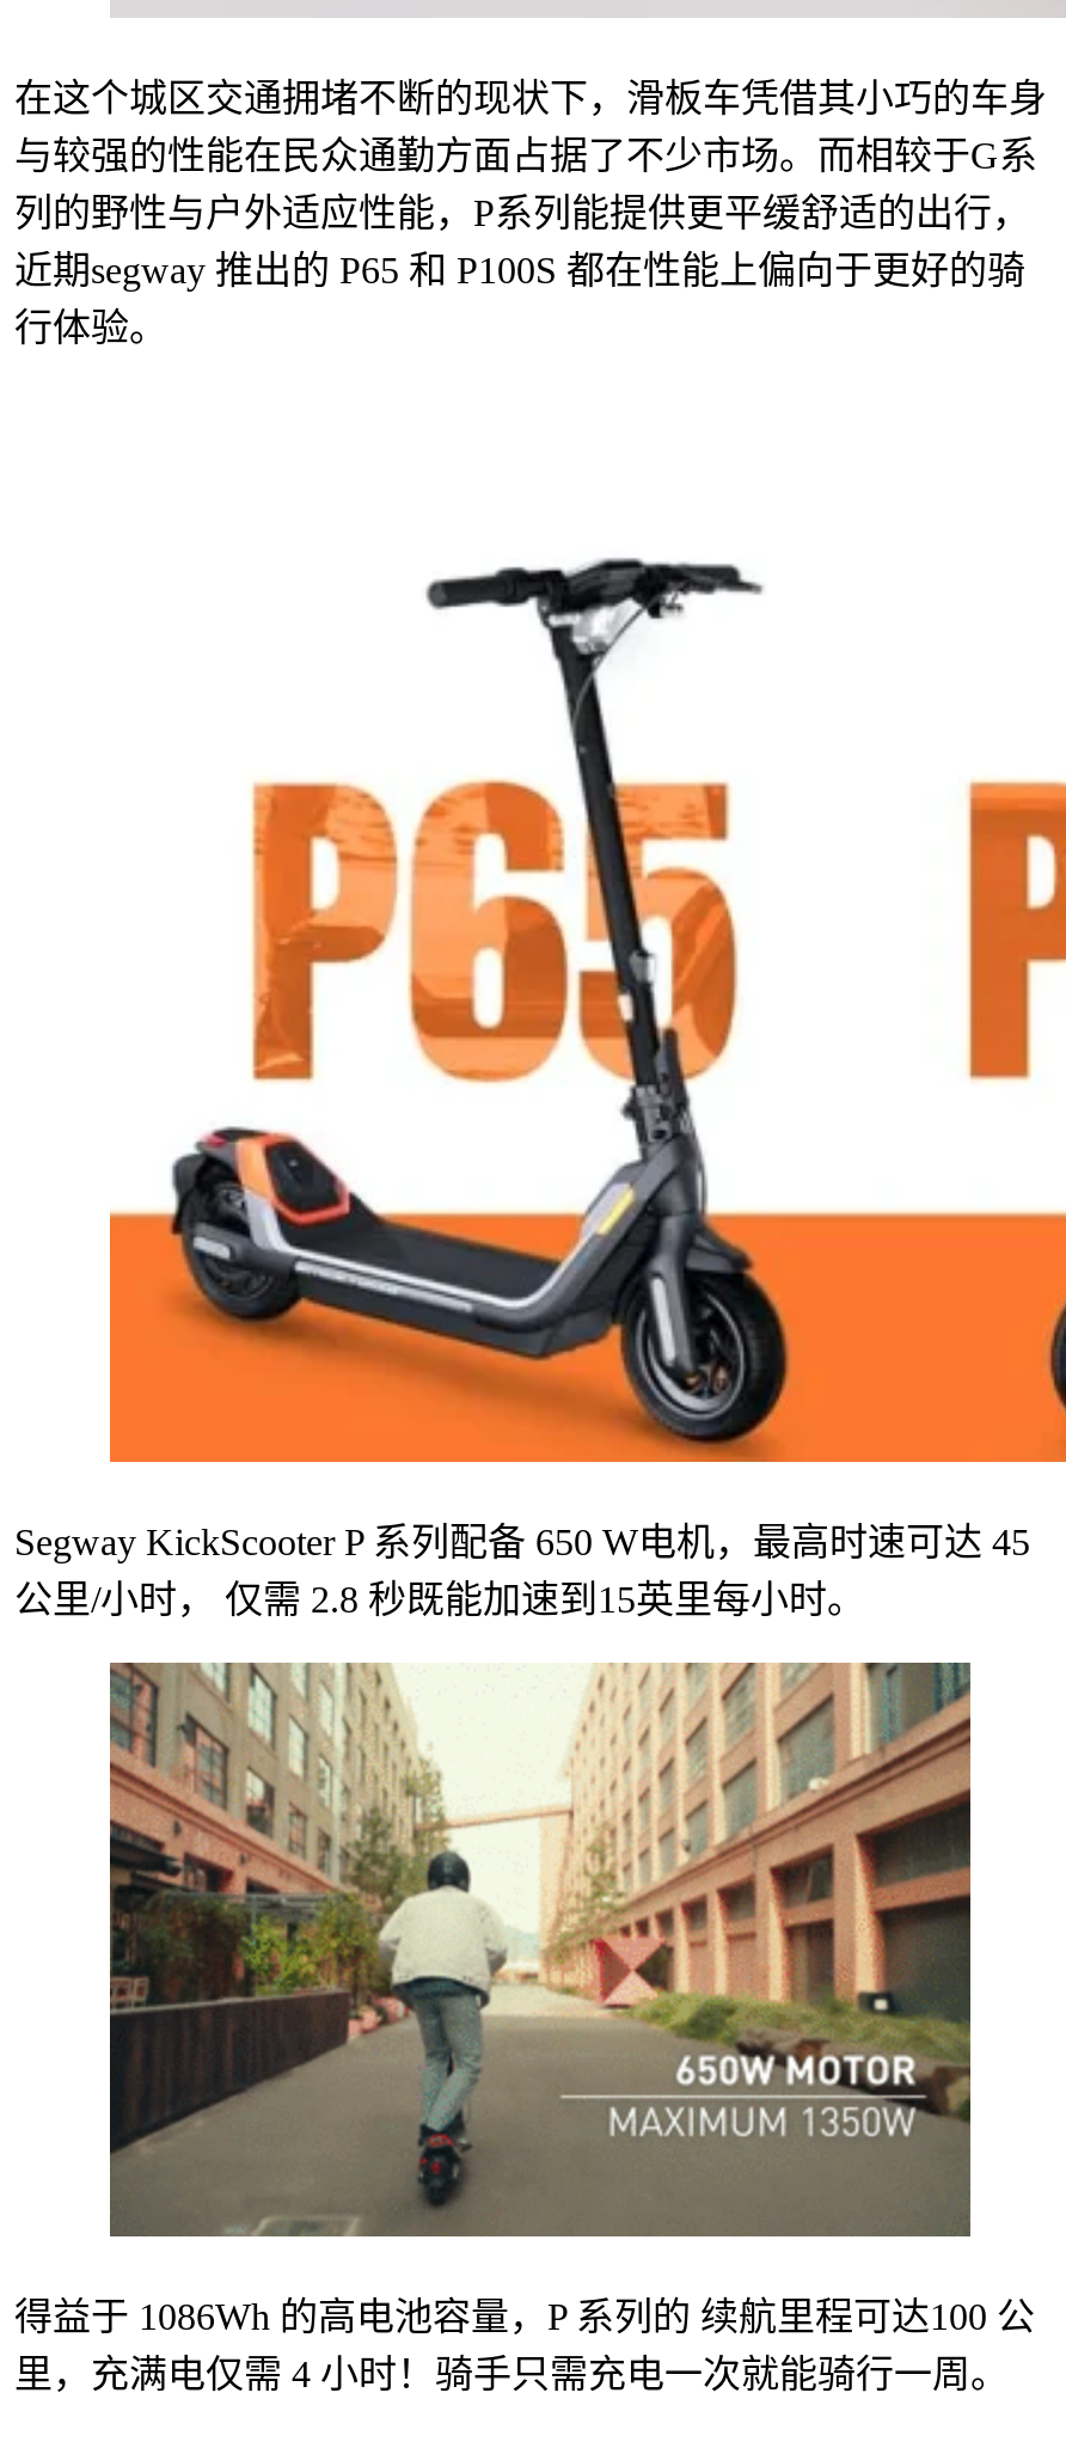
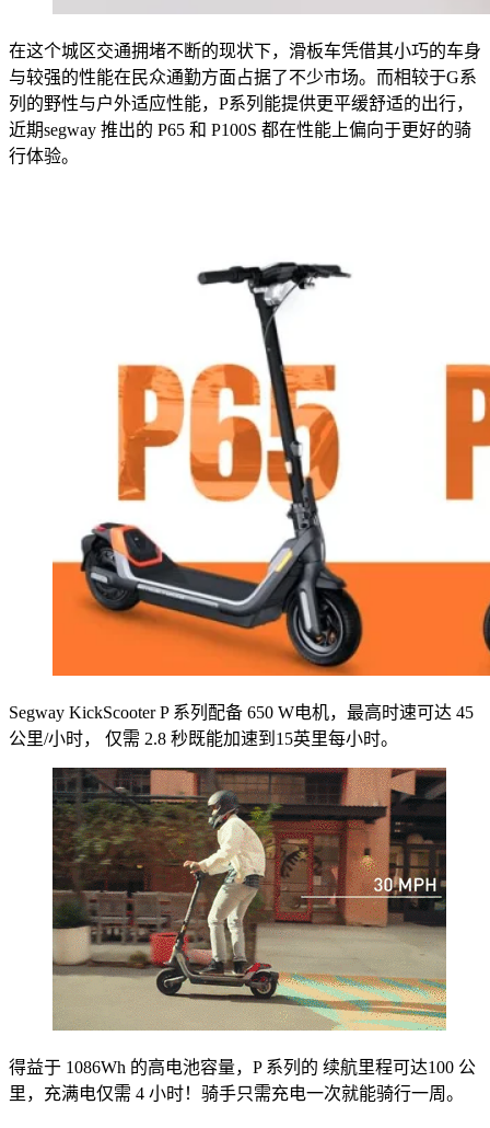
[108,1660,973,2239] [image] -> [51,767,447,1031] [image]

